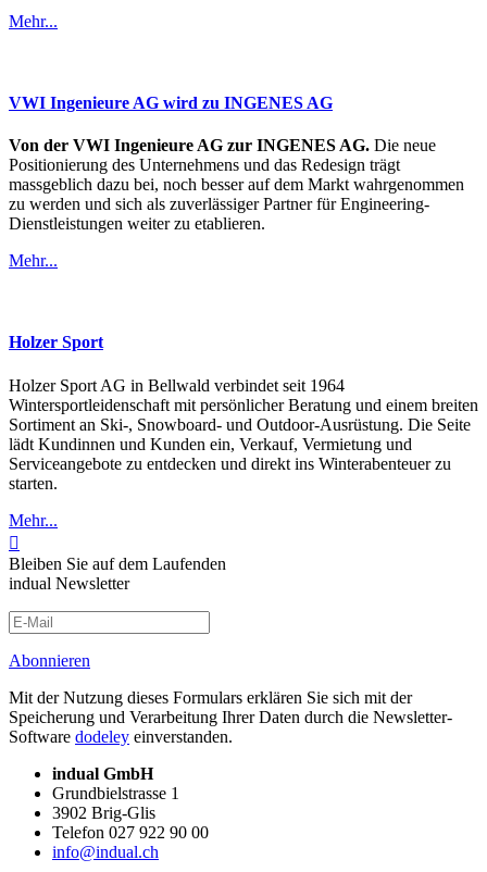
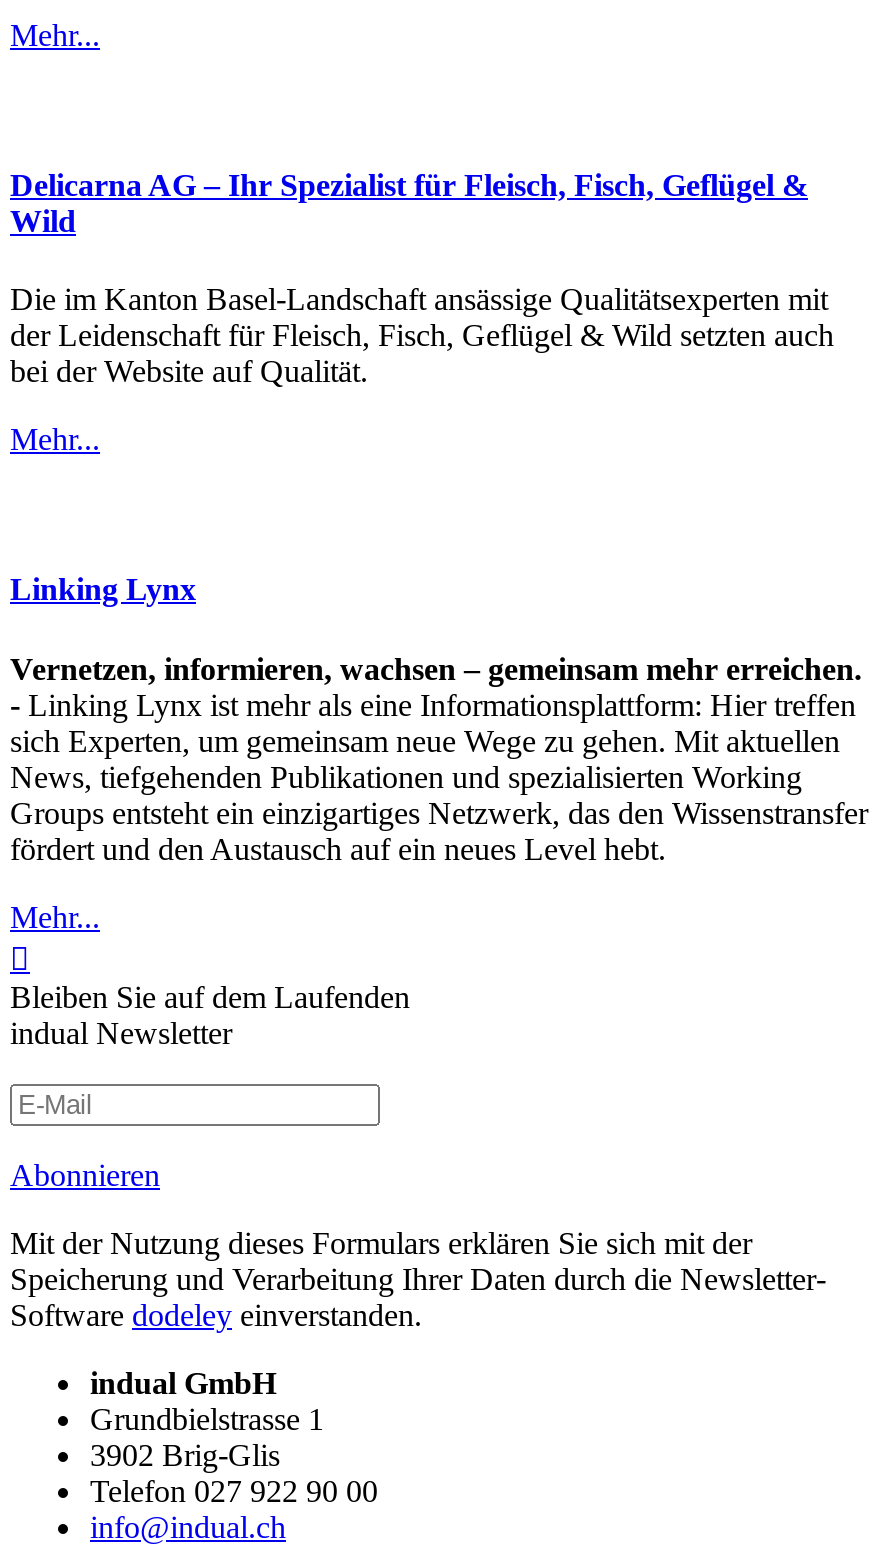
[9,93,333,112] VWI Ingenieure AG wird zu INGENES AG -> [10,168,808,238] Delicarna AG – Ihr Spezialist für Fleisch, Fisch, Geflügel & | Wild
[9,136,464,233] Von der VWI Ingenieure AG zur INGENES AG. Die neue | Positionierung des Unternehmens und das Redesign trägt | massgeblich dazu bei, noch besser auf dem Markt wahrgenommen | zu werden und sich als zuverlässiger Partner für Engineering- | Dienstleistungen weiter zu etablieren. -> [10,282,834,388] Die im Kanton Basel-Landschaft ansässige Qualitätsexperten mit | der Leidenschaft für Fleisch, Fisch, Geflügel & Wild setzten auch | bei der Website auf Qualität.
[9,333,103,352] Holzer Sport -> [10,573,196,607] Linking Lynx
[9,376,478,492] Holzer Sport AG in Bellwald verbindet seit 1964 | Wintersportleidenschaft mit persönlicher Beratung und einem breiten | Sortiment an Ski-, Snowboard- und Outdoor-Ausrüstung. Die Seite | lädt Kundinnen und Kunden ein, Verkauf, Vermietung und | Serviceangebote zu entdecken und direkt ins Winterabenteuer zu | starten. -> [10,651,868,865] Vernetzen, informieren, wachsen – gemeinsam mehr erreichen. | - Linking Lynx ist mehr als eine Informationsplattform: Hier treffen | sich Experten, um gemeinsam neue Wege zu gehen. Mit aktuellen | News, tiefgehenden Publikationen und spezialisierten Working | Groups entsteht ein einzigartiges Netzwerk, das den Wissenstransfer | fördert und den Austausch auf ein neues Level hebt.

